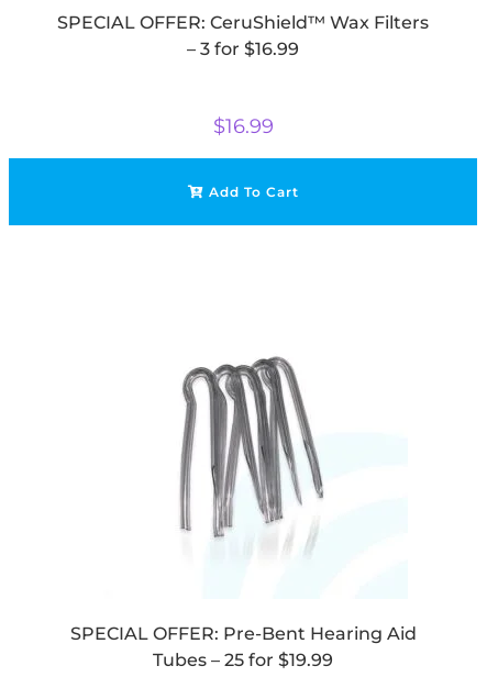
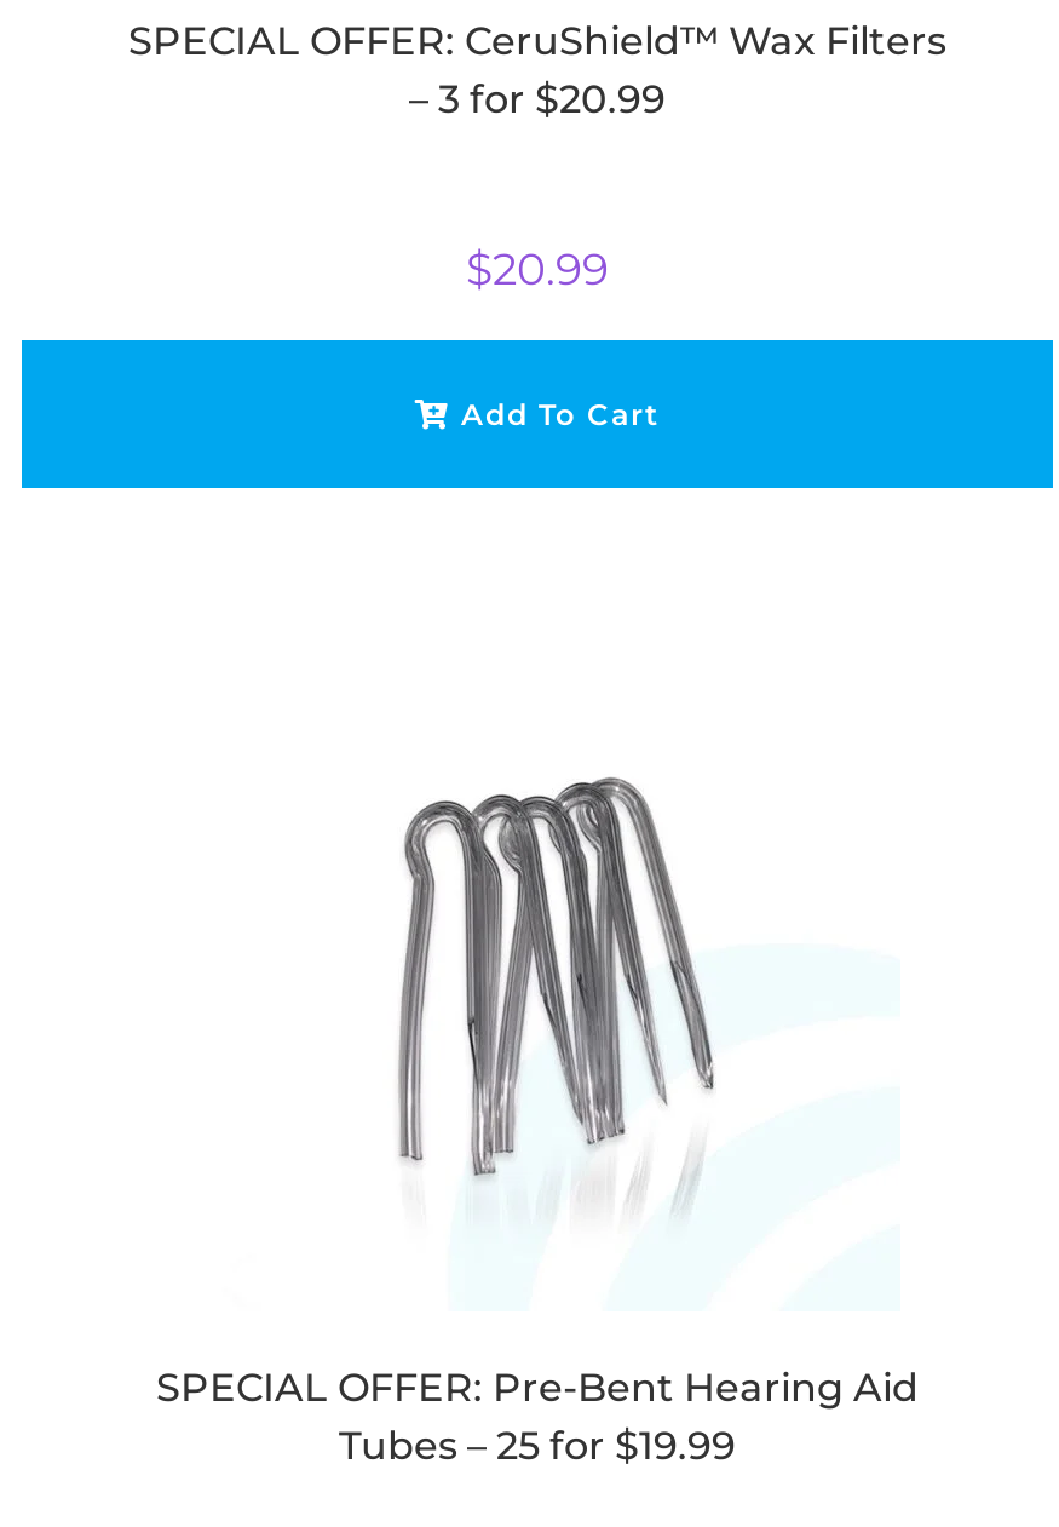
[187,39,299,60] – 3 for $16.99 -> [409,77,666,123] – 3 for $20.99
[213,115,273,139] $16.99 -> [466,244,609,298] $20.99

